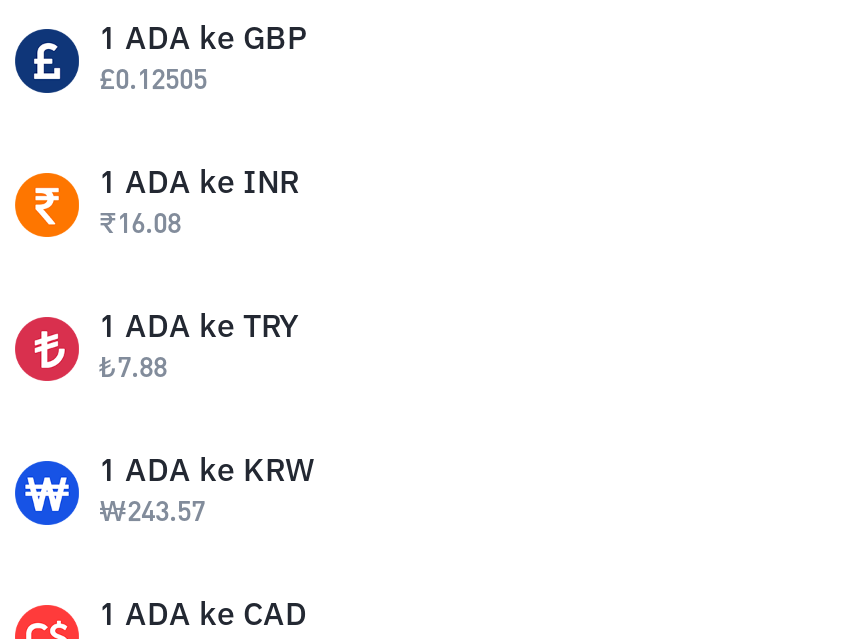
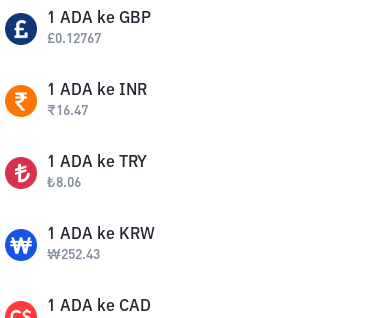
[99,67,207,95] £0.12505 -> [47,32,101,46] £0.12767
[99,211,181,239] ₹16.08 -> [47,104,88,118] ₹16.47
[99,355,167,383] ₺7.88 -> [47,176,81,190] ₺8.06
[99,499,205,527] ₩243.57 -> [47,248,100,262] ₩252.43

